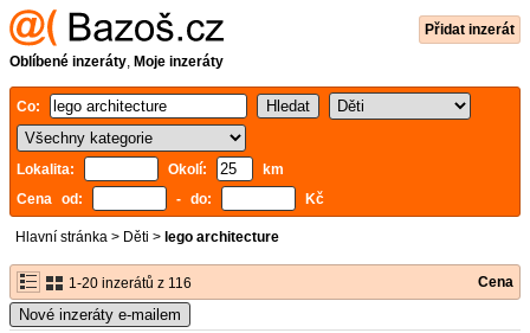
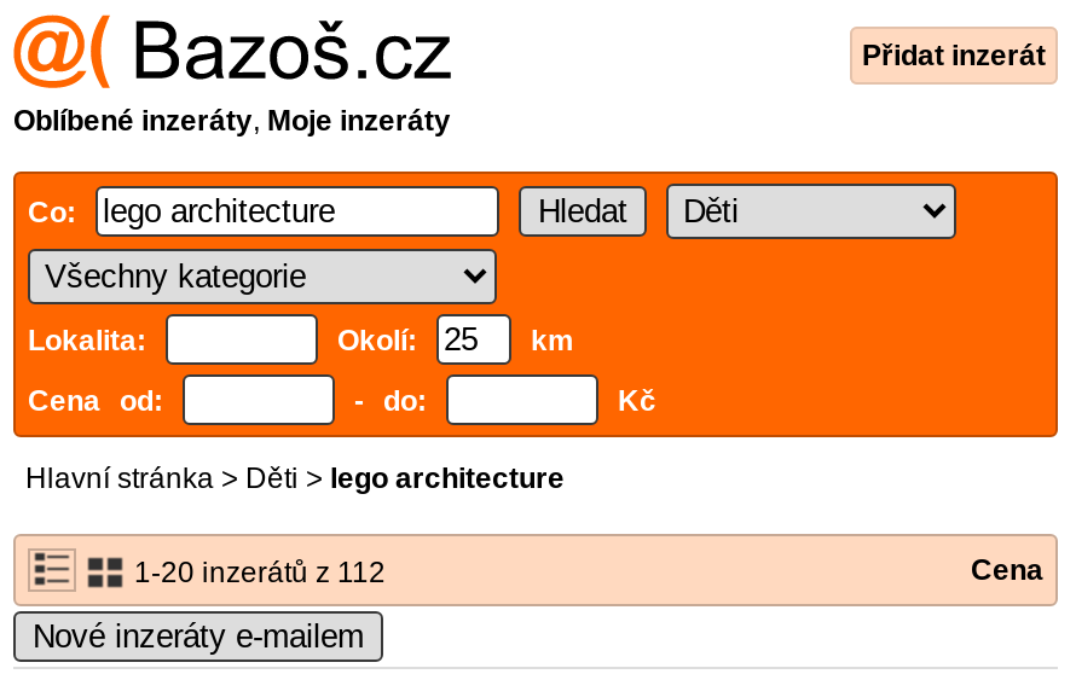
[65,275,192,292] 1-20 inzerátů z 116 -> [127,556,386,589] 1-20 inzerátů z 112

